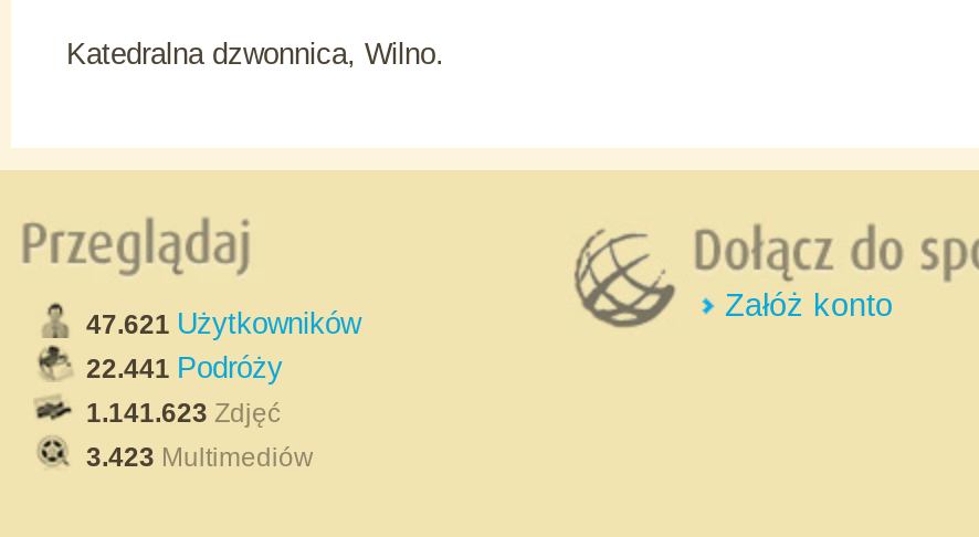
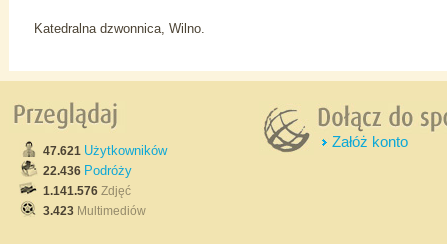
[86,351,283,385] 22.441 Podróży -> [43,163,132,178] 22.436 Podróży
[86,398,281,429] 1.141.623 Zdjęć -> [43,184,131,198] 1.141.576 Zdjęć

